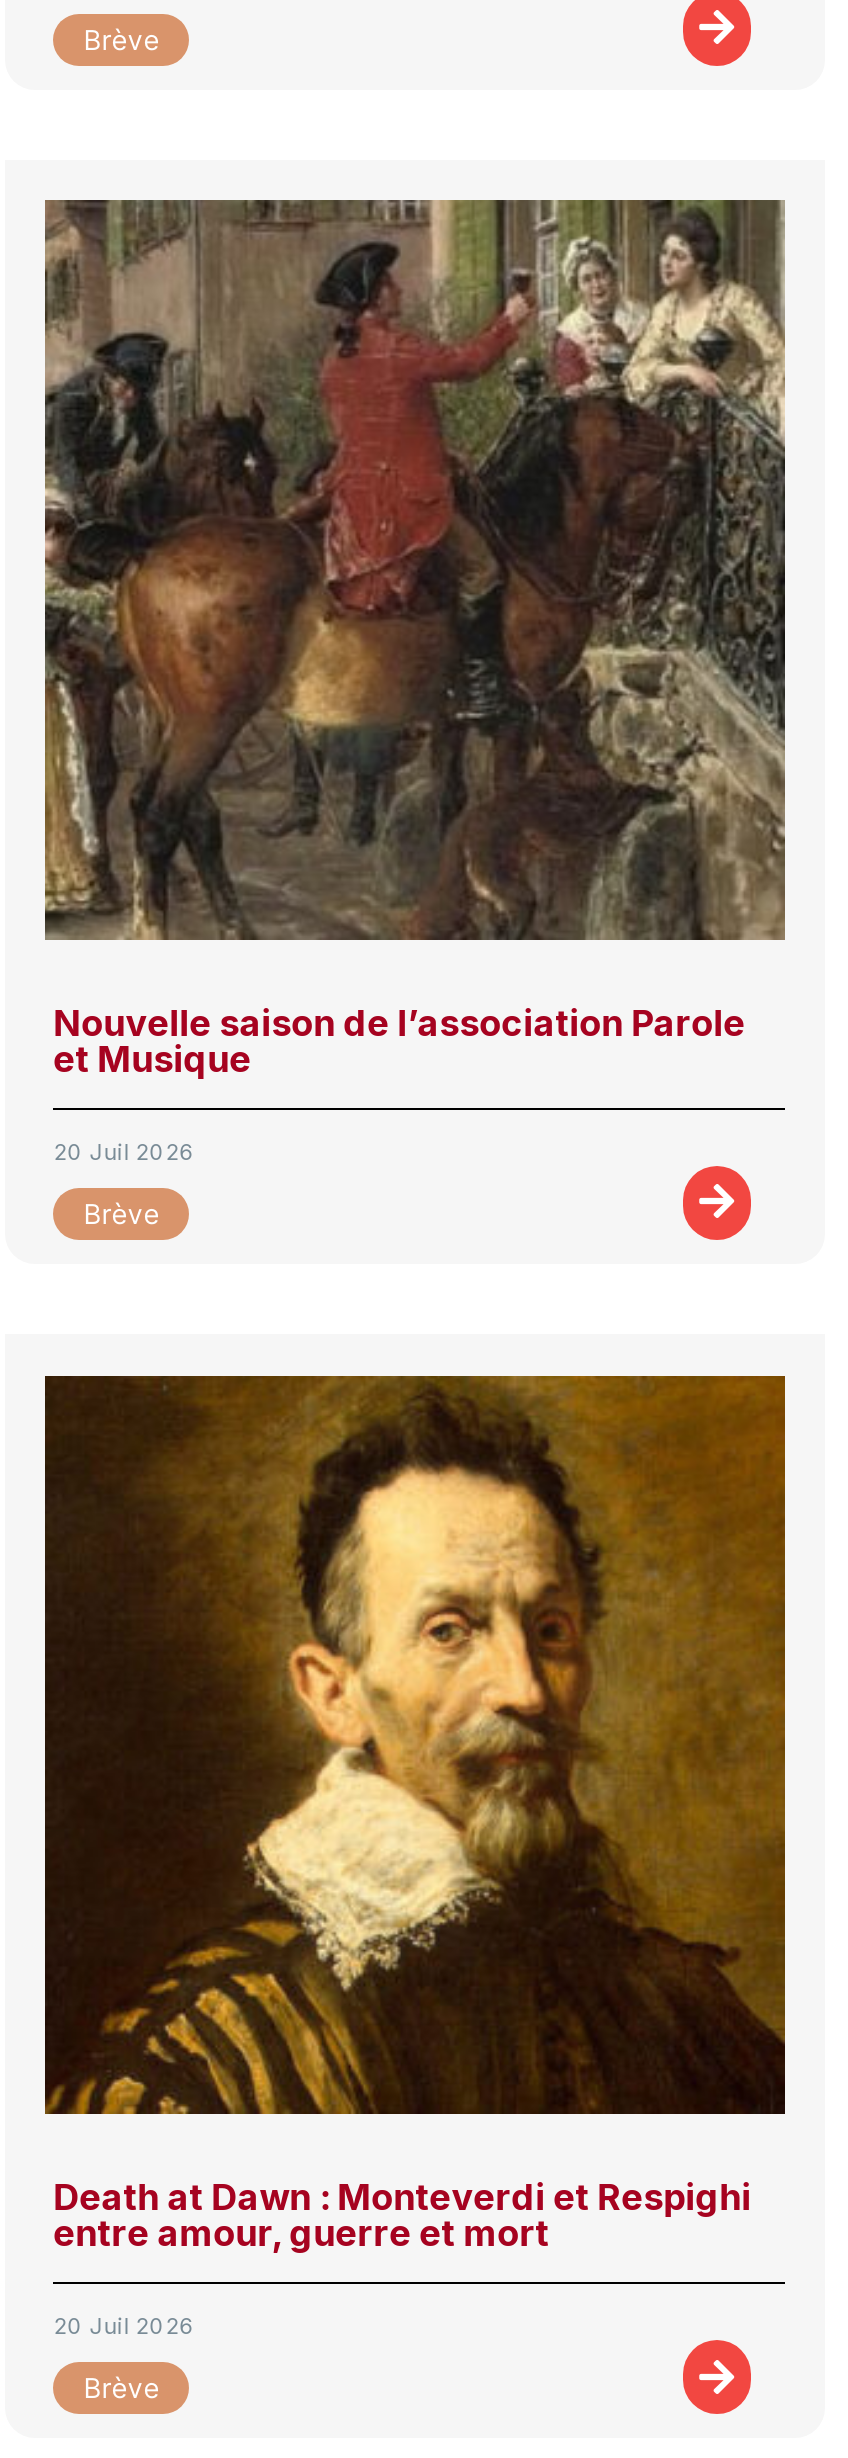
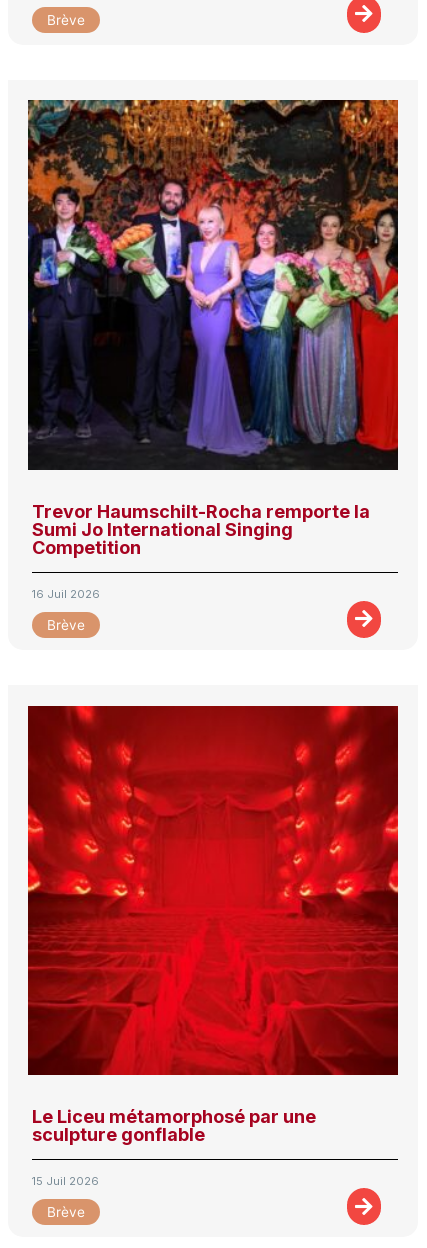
[43,198,787,1080] [image] | Nouvelle saison de l’association Parole | et Musique -> [27,99,399,558] [image] | Trevor Haumschilt-Rocha remporte la | Sumi Jo International Singing | Competition
[53,1138,195,1166] 20 Juil 2026 -> [32,587,100,601] 16 Juil 2026
[43,1374,787,2254] [image] | Death at Dawn : Monteverdi et Respighi | entre amour, guerre et mort -> [27,705,399,1145] [image] | Le Liceu métamorphosé par une | sculpture gonflable
[53,2312,195,2340] 20 Juil 2026 -> [32,1174,99,1188] 15 Juil 2026

